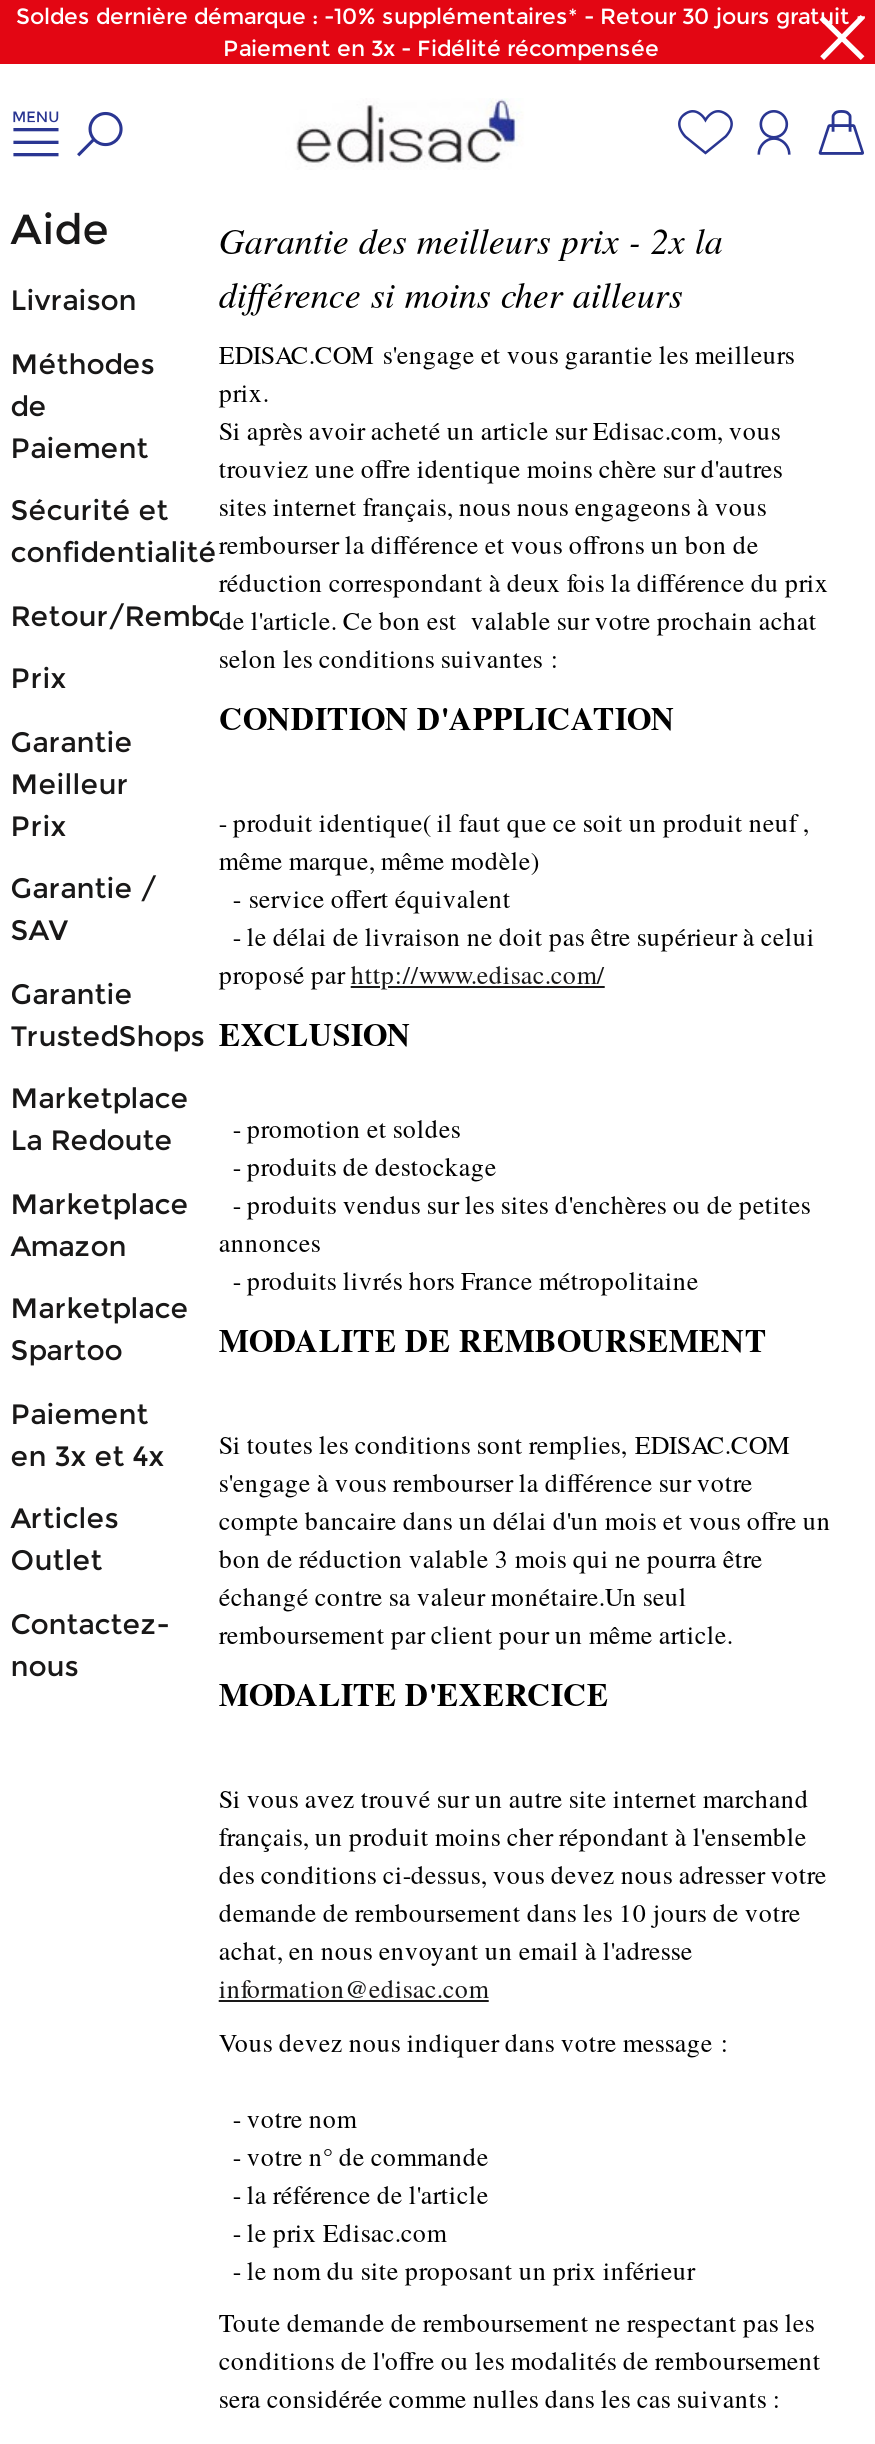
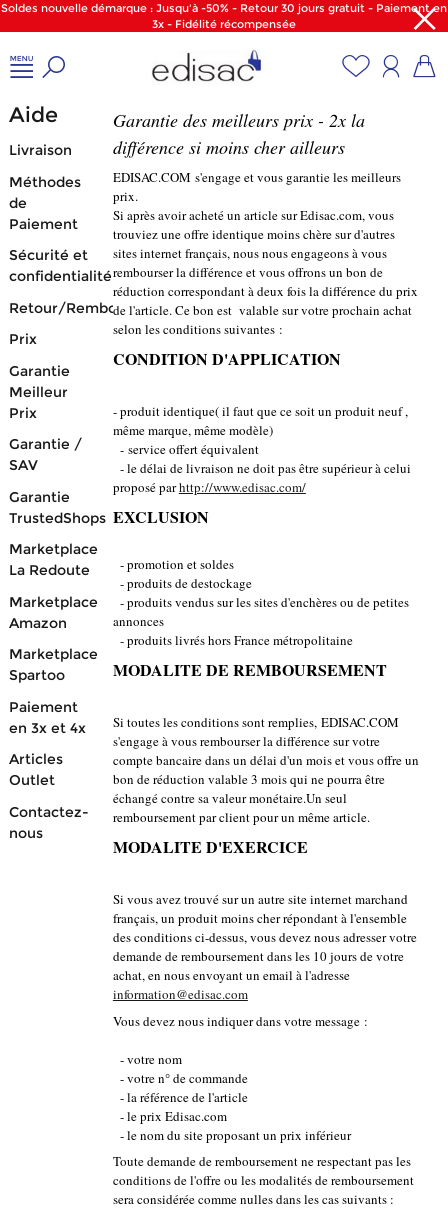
[16,2,866,62] Soldes dernière démarque : -10% supplémentaires* - Retour 30 jours gratuit - | Paiement en 3x - Fidélité récompensée -> [1,1,447,31] Soldes nouvelle démarque : Jusqu'à -50% - Retour 30 jours gratuit - Paiement en | 3x - Fidélité récompensée

